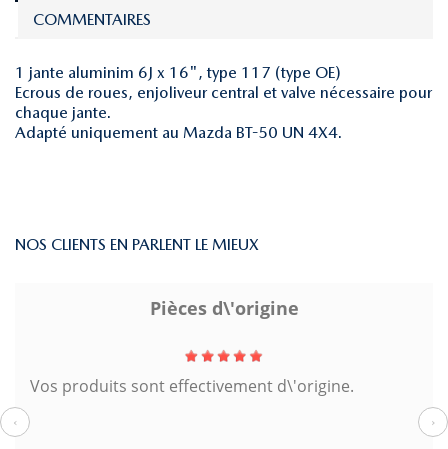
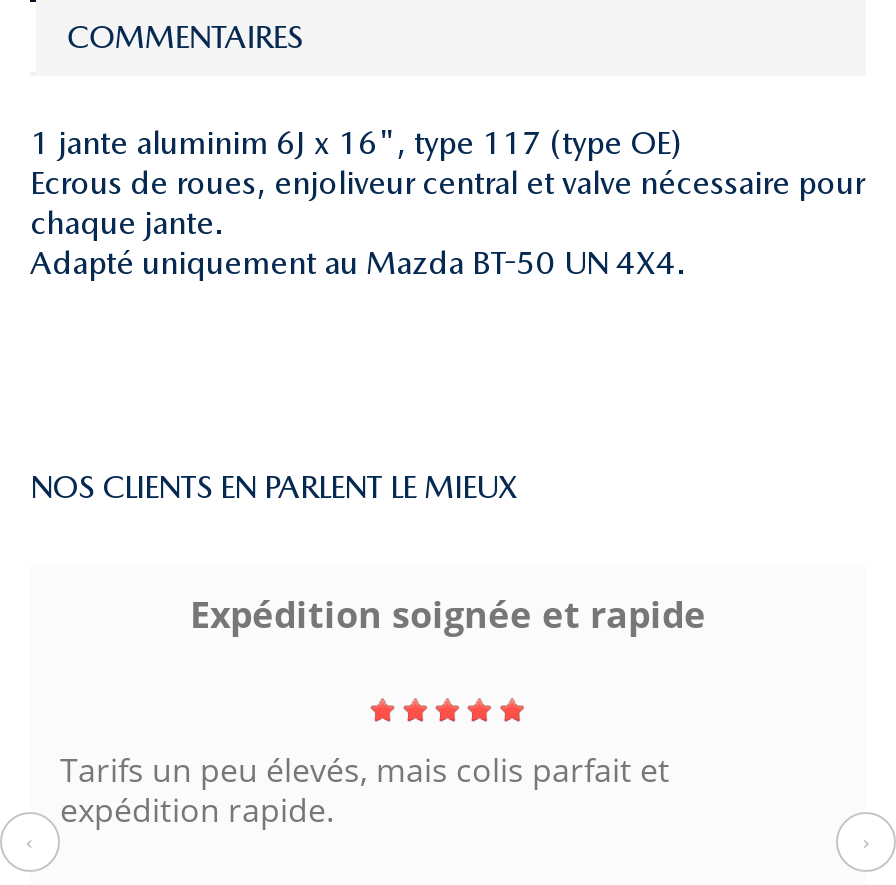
[149,296,298,320] Pièces d\'origine -> [190,590,706,638] Expédition soignée et rapide
[30,375,354,397] Vos produits sont effectivement d\'origine. -> [60,749,670,833] Tarifs un peu élevés, mais colis parfait et | expédition rapide.

